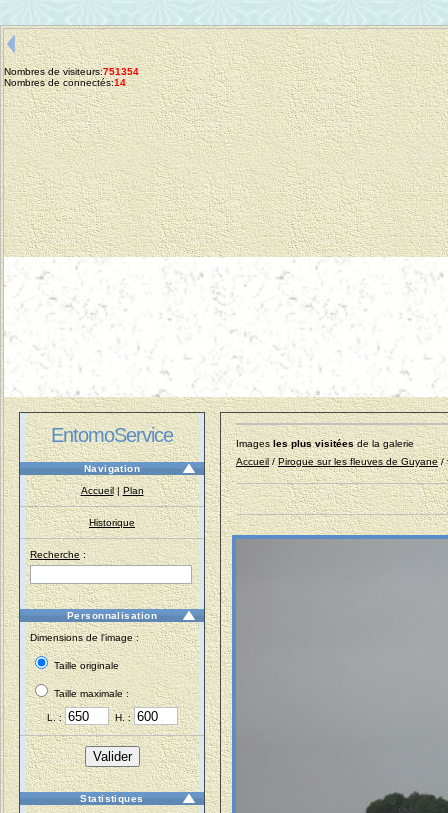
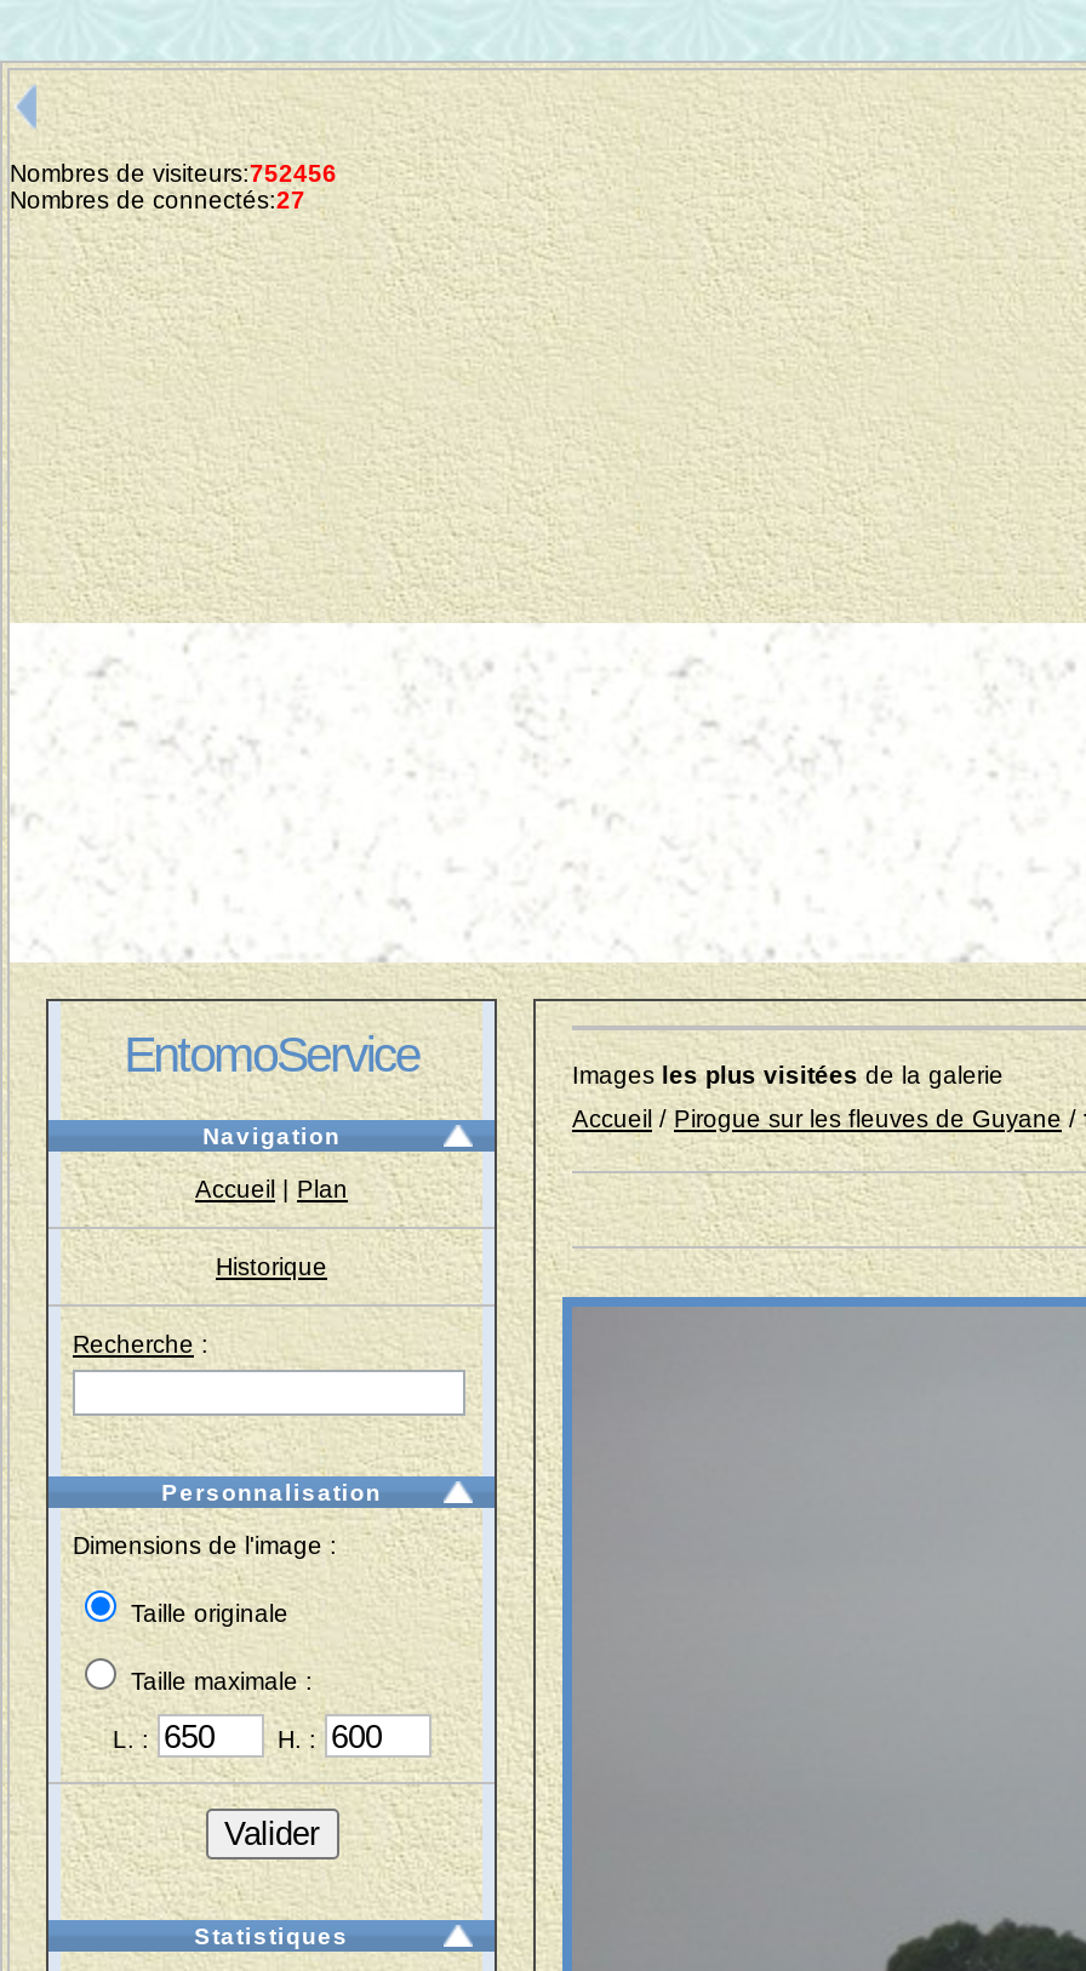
[4,66,139,77] Nombres de visiteurs:751354 -> [10,160,337,187] Nombres de visiteurs:752456
[4,77,126,88] Nombres de connectés:14 -> [10,187,305,213] Nombres de connectés:27

